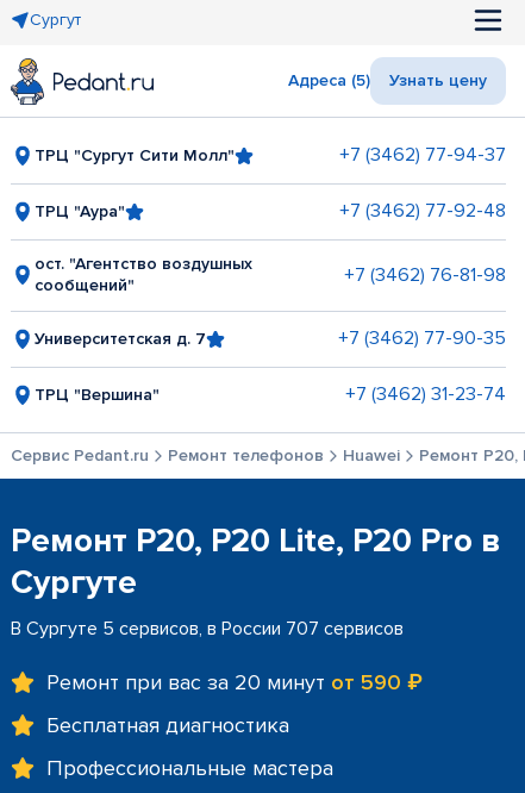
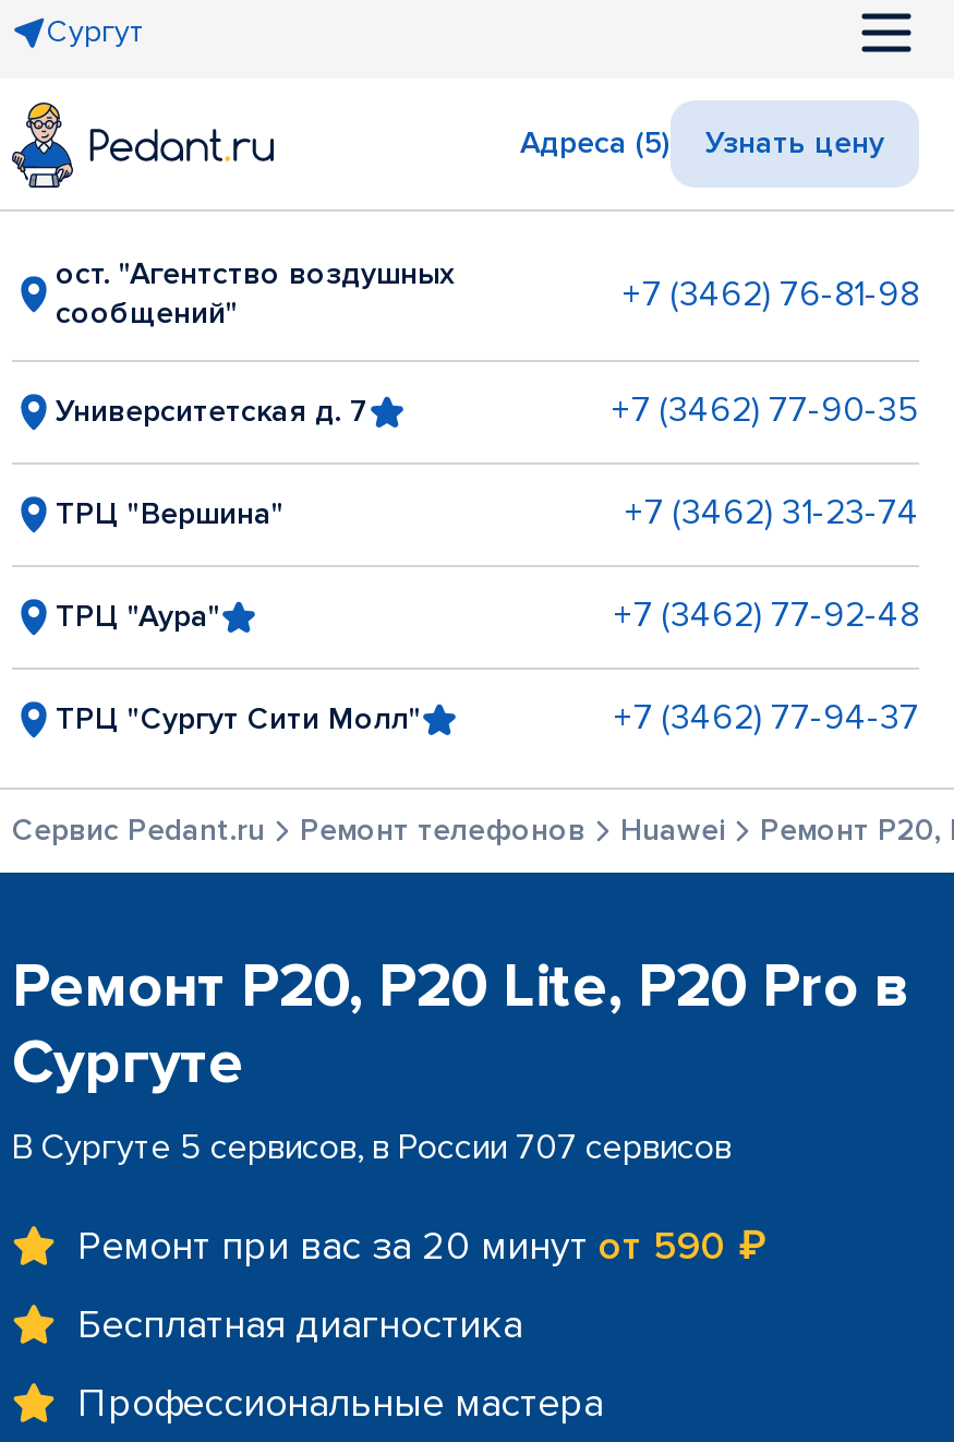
moved [35,143,506,223] -> [56,593,919,740]: ТРЦ "Сургут Сити Молл" | +7 (3462) 77-94-37 | ТРЦ "Аура" | +7 (3462) 77-92-48
moved [35,254,506,406] -> [56,255,919,534]: ост. "Агентство воздушных | сообщений" | +7 (3462) 76-81-98 | Университетская д. 7 | +7 (3462) 77-90-35 | ТРЦ "Вершина" | +7 (3462) 31-23-74

